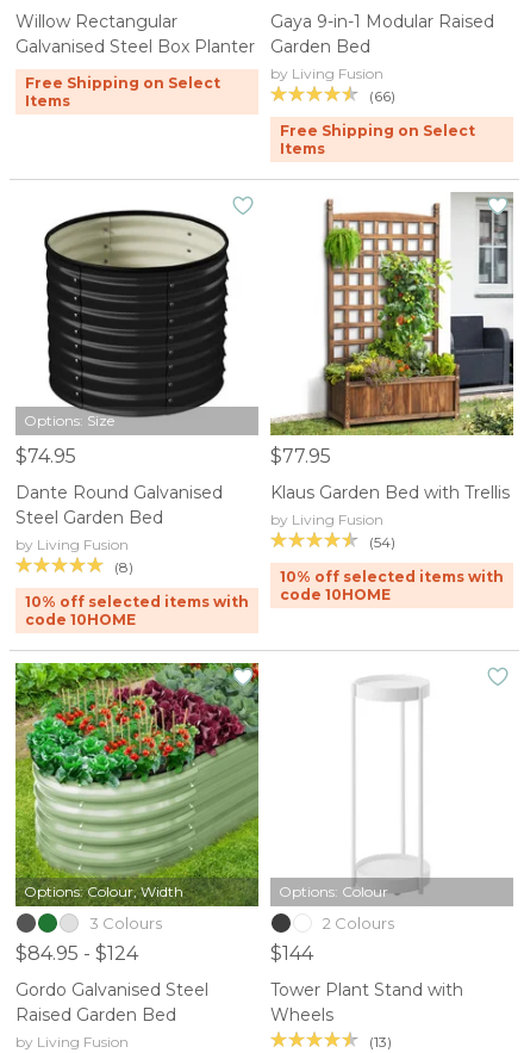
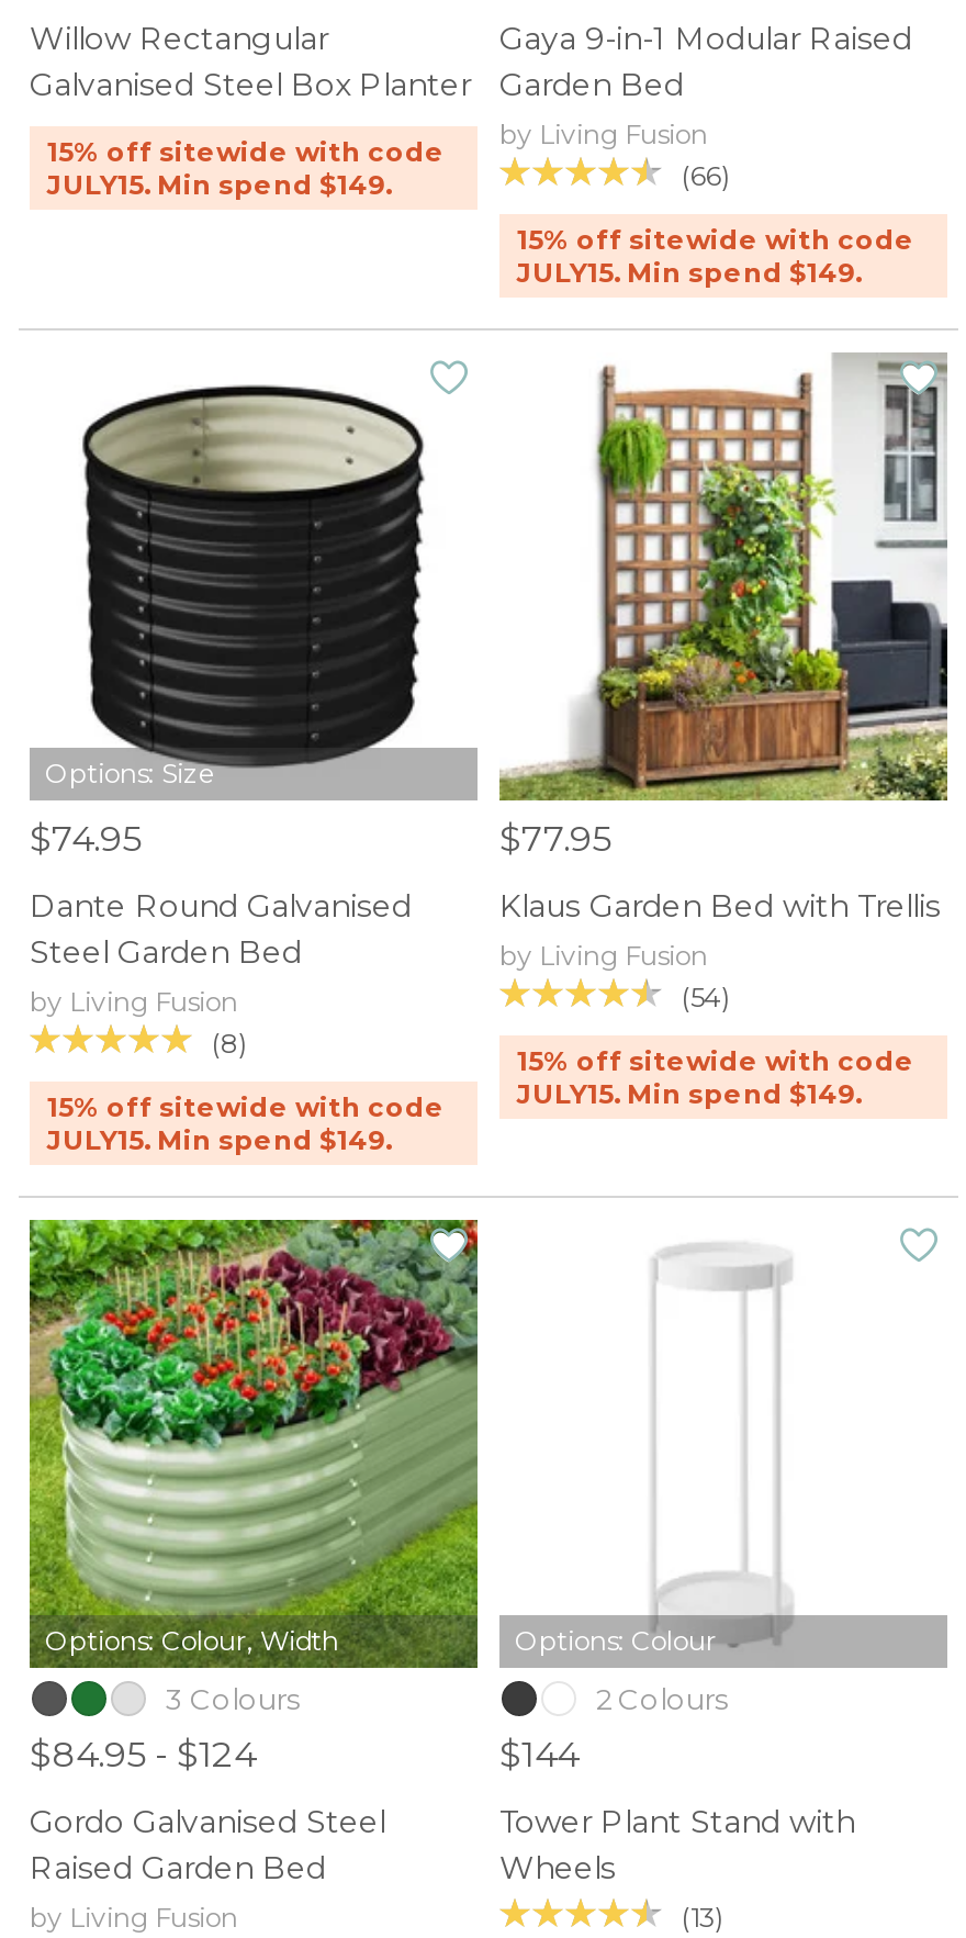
[25,74,220,110] Free Shipping on Select | Items -> [47,135,445,201] 15% off sitewide with code | JULY15. Min spend $149.
[280,122,475,158] Free Shipping on Select | Items -> [517,223,914,289] 15% off sitewide with code | JULY15. Min spend $149.
[280,568,504,604] 10% off selected items with | code 10HOME -> [517,1045,914,1111] 15% off sitewide with code | JULY15. Min spend $149.
[25,593,249,629] 10% off selected items with | code 10HOME -> [47,1091,445,1157] 15% off sitewide with code | JULY15. Min spend $149.

